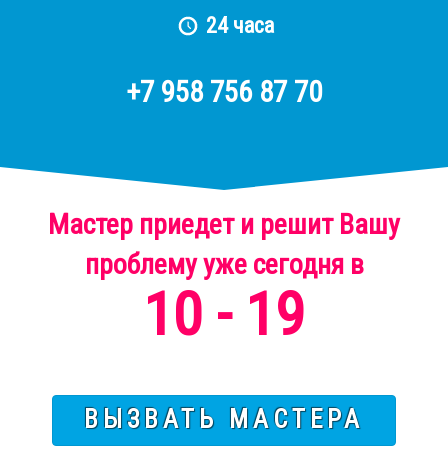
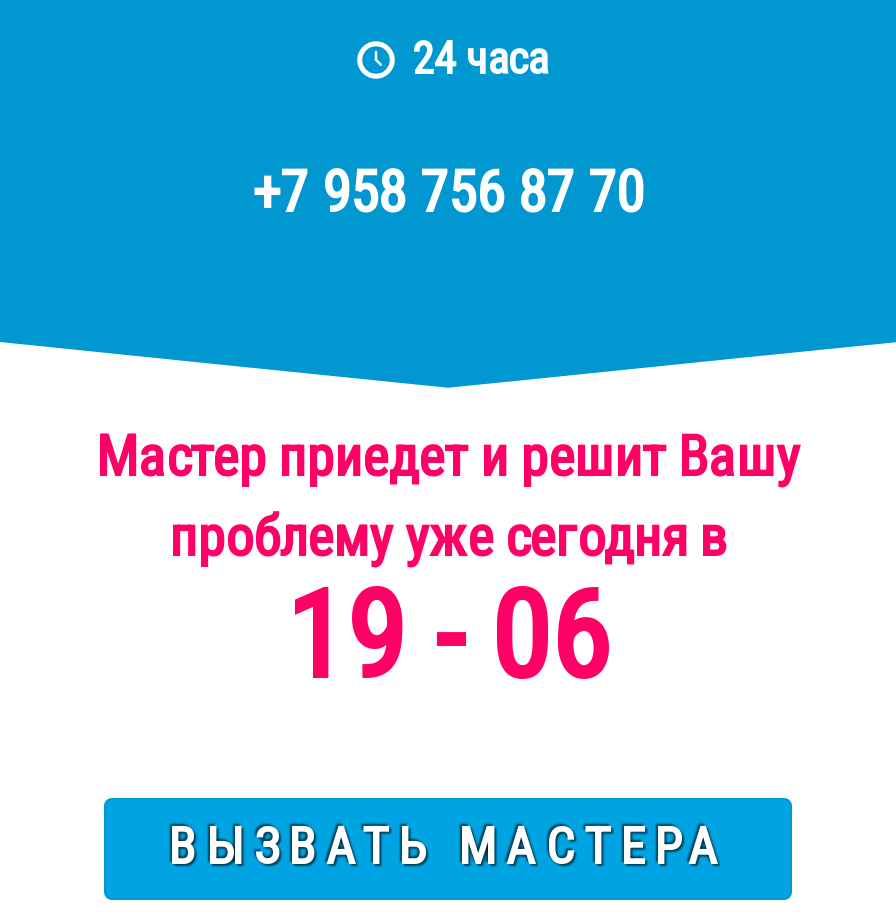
[143,279,305,350] 10 - 19 -> [286,567,610,709] 19 - 06

